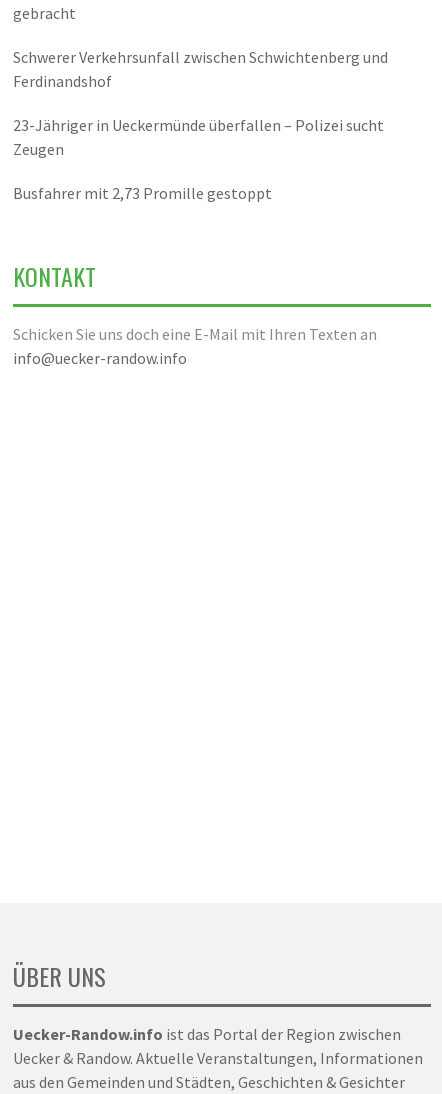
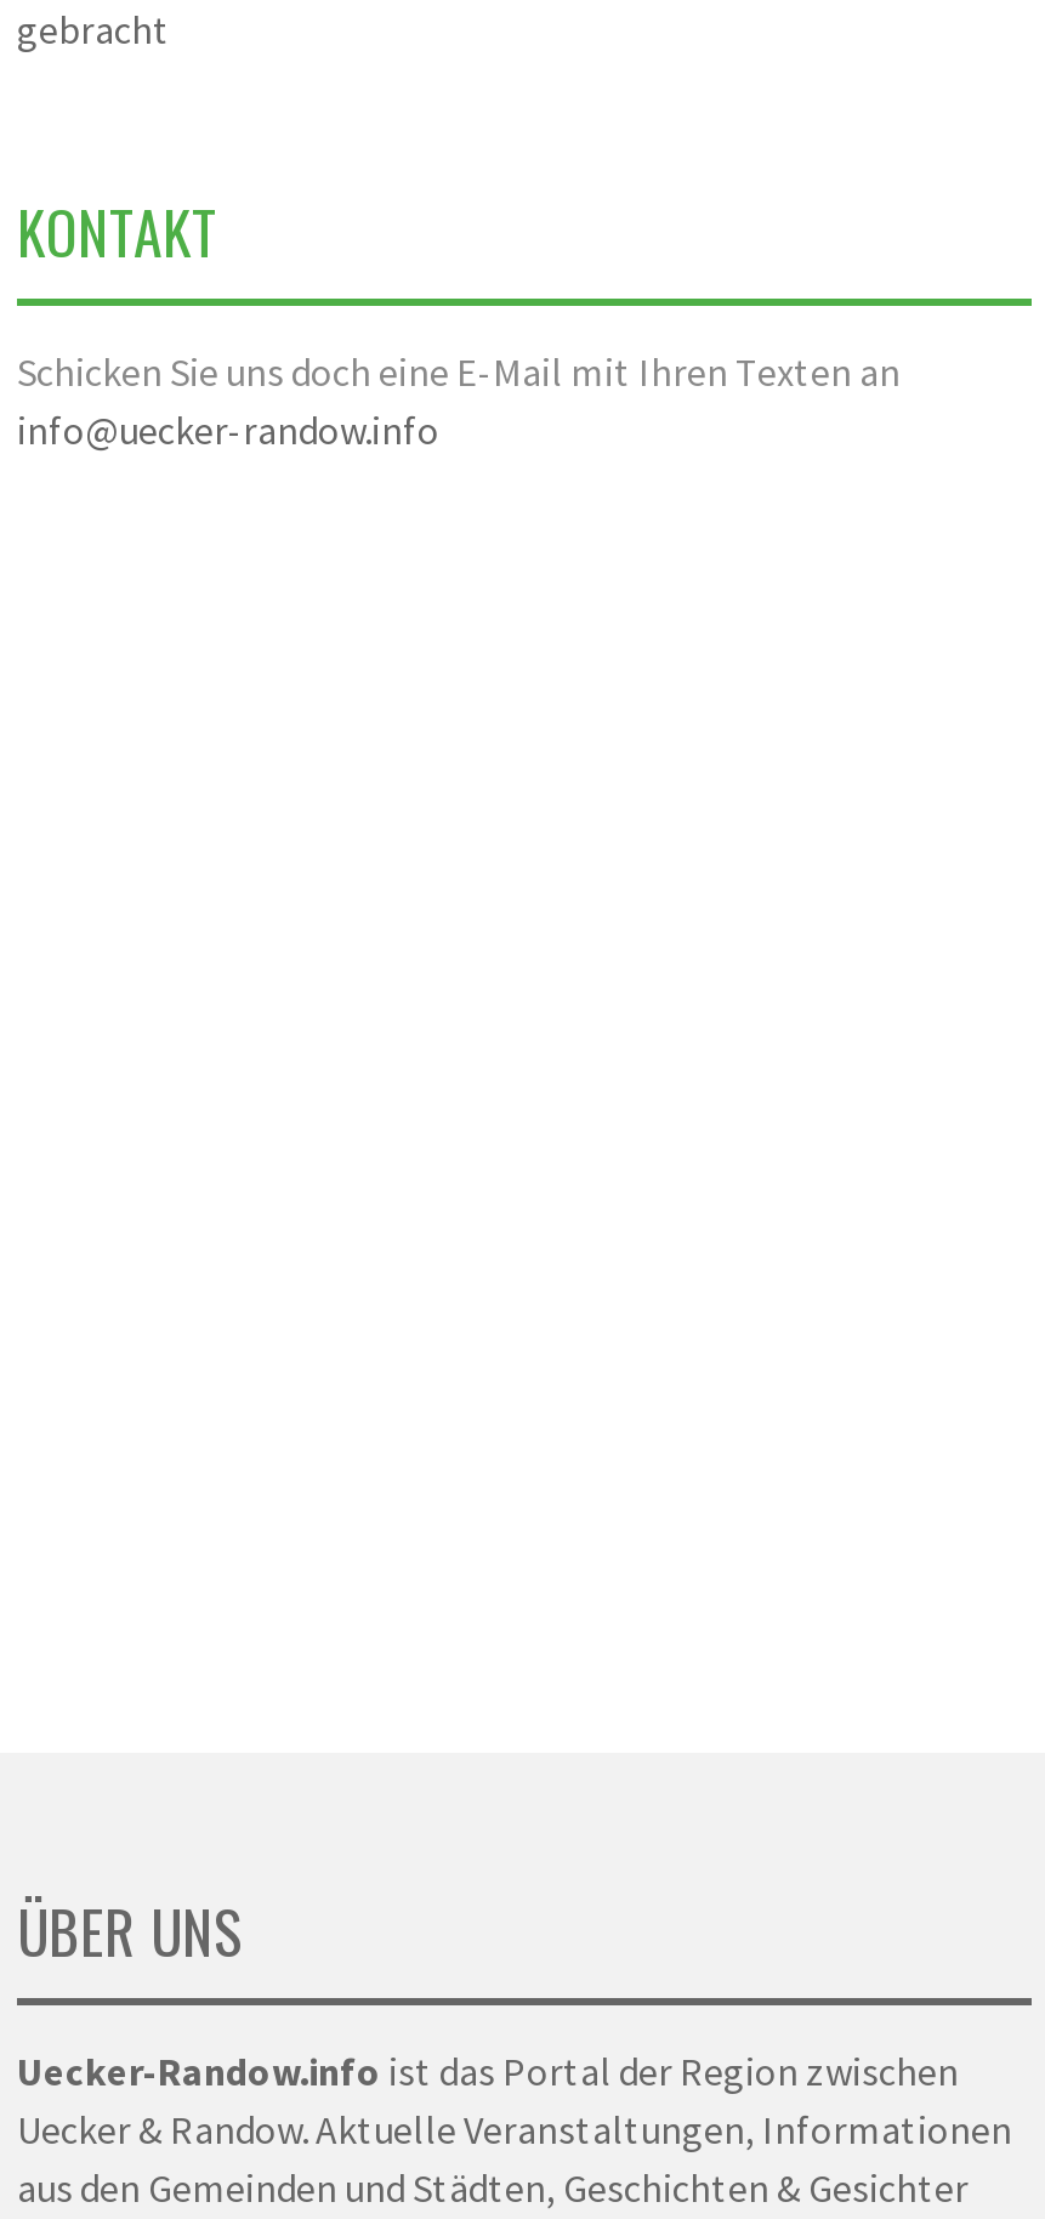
[13,47,388,203] Schwerer Verkehrsunfall zwischen Schwichtenberg und | Ferdinandshof | 23-Jähriger in Ueckermünde überfallen – Polizei sucht | Zeugen | Busfahrer mit 2,73 Promille gestoppt -> none

